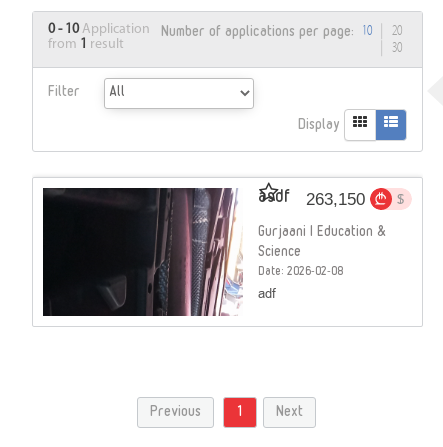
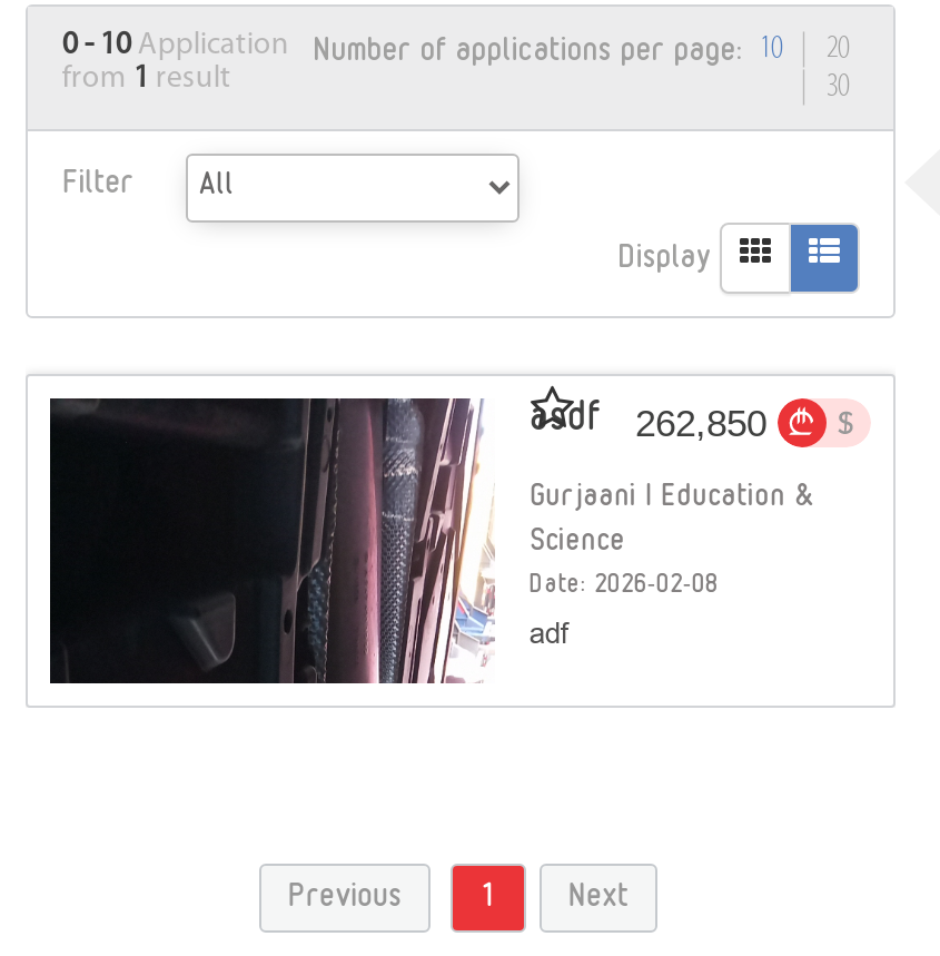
[258,187,365,212] asdf 263,150 -> [529,396,766,452] asdf 262,850

